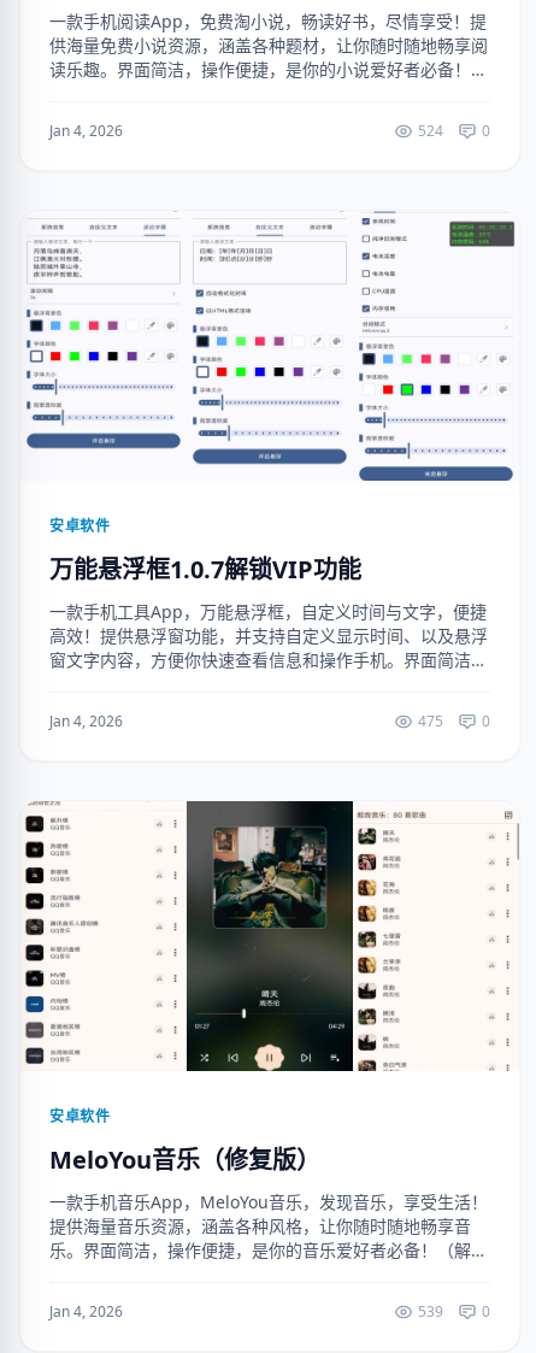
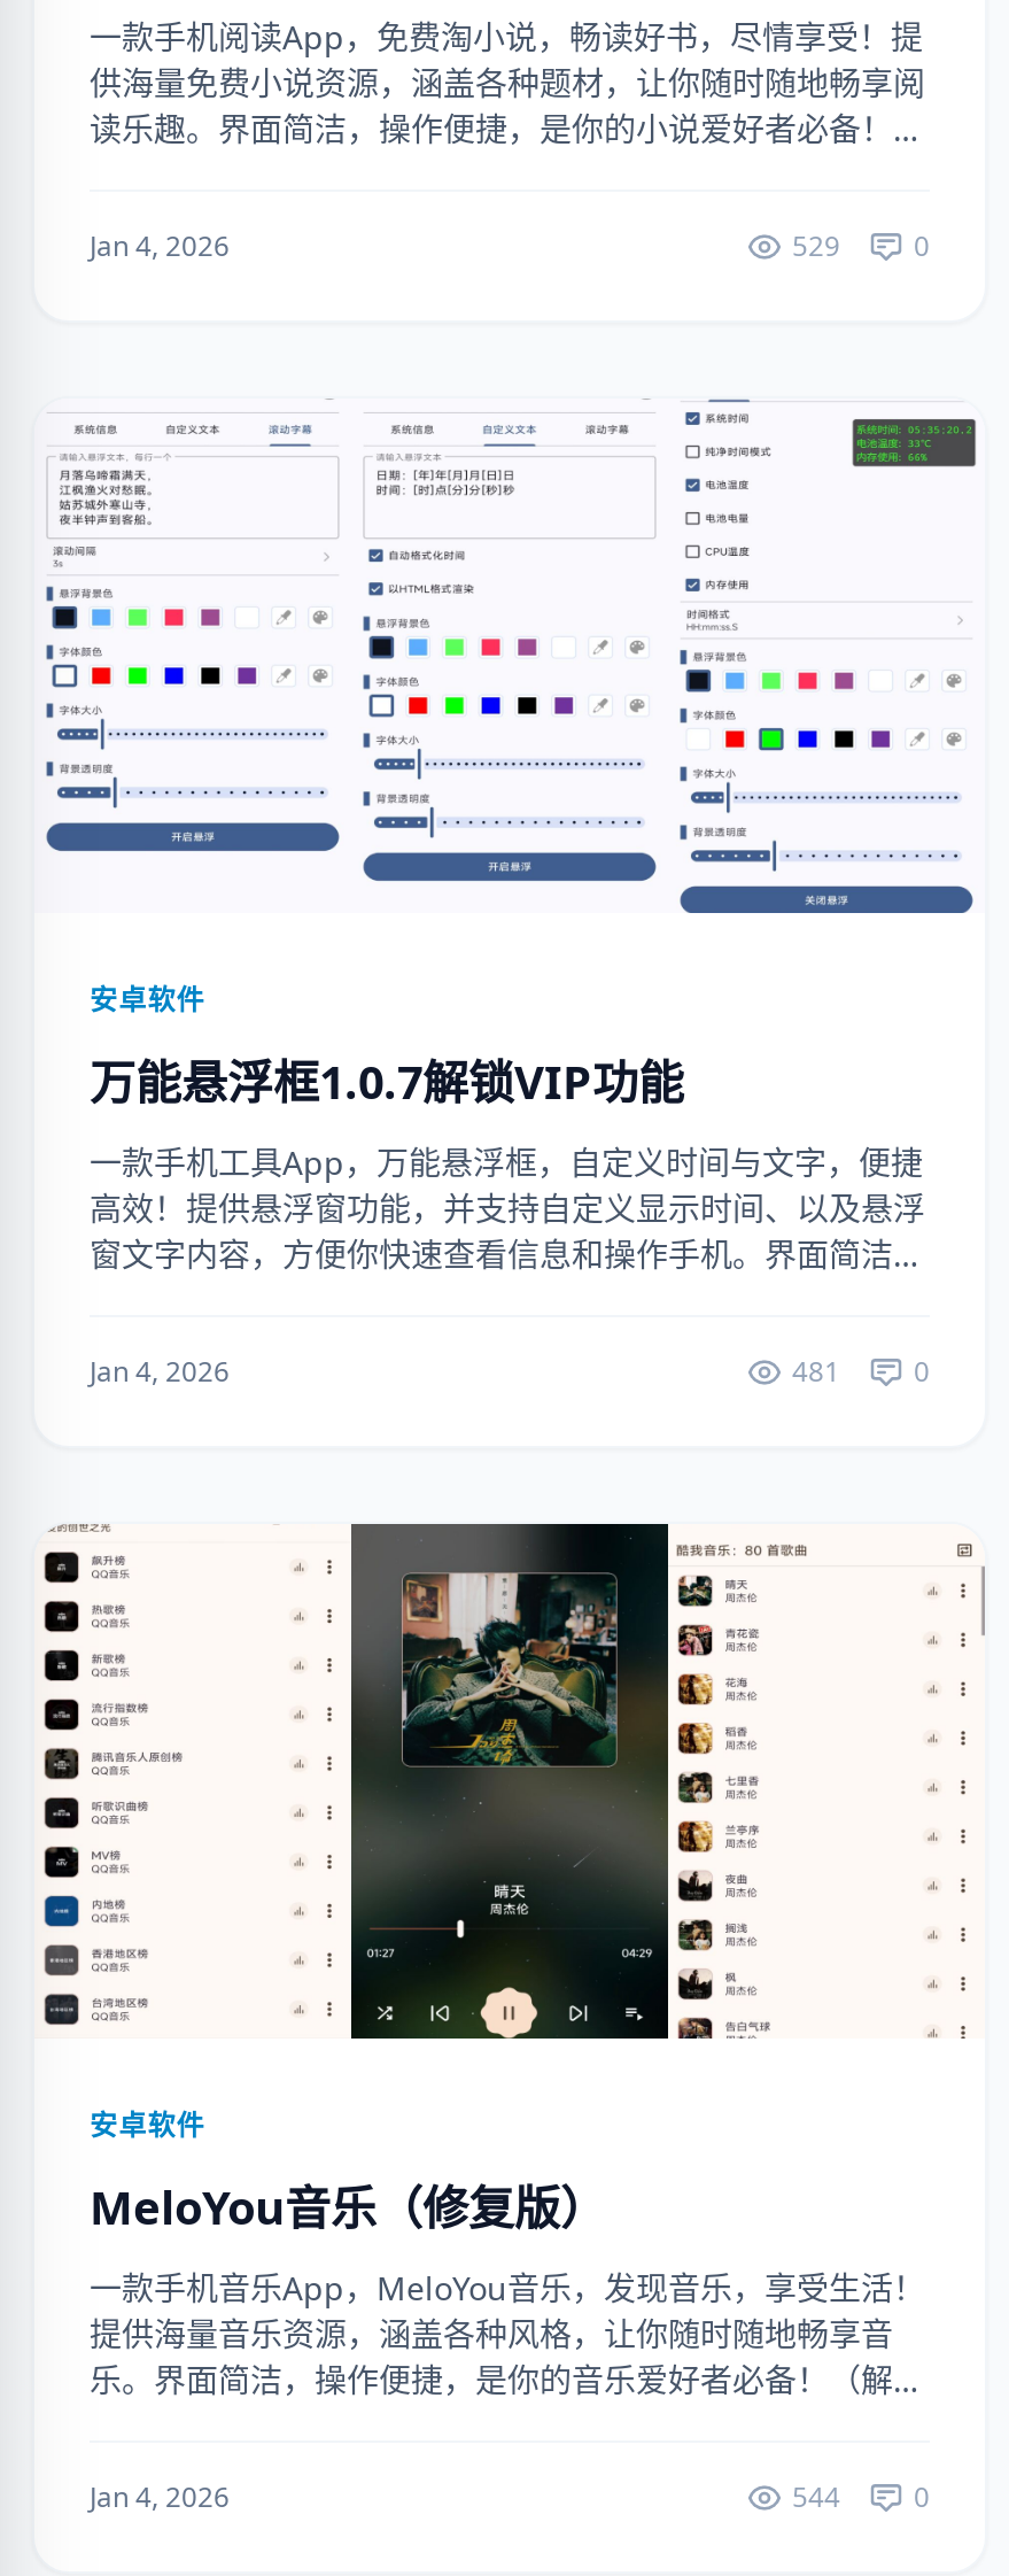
[418,120,490,141] 524 0 -> [792,226,930,265] 529 0
[418,711,490,731] 475 0 -> [792,1352,930,1391] 481 0
[418,1301,490,1322] 539 0 -> [792,2477,930,2516] 544 0

